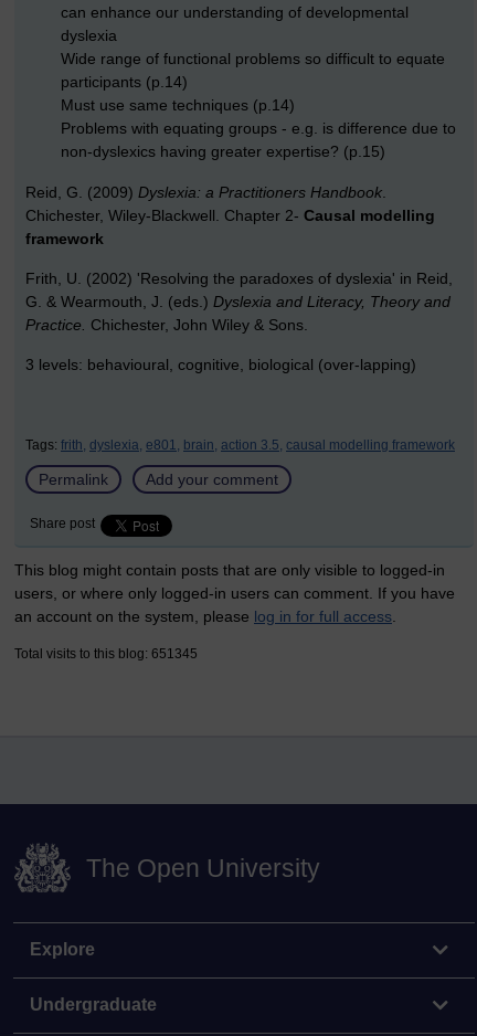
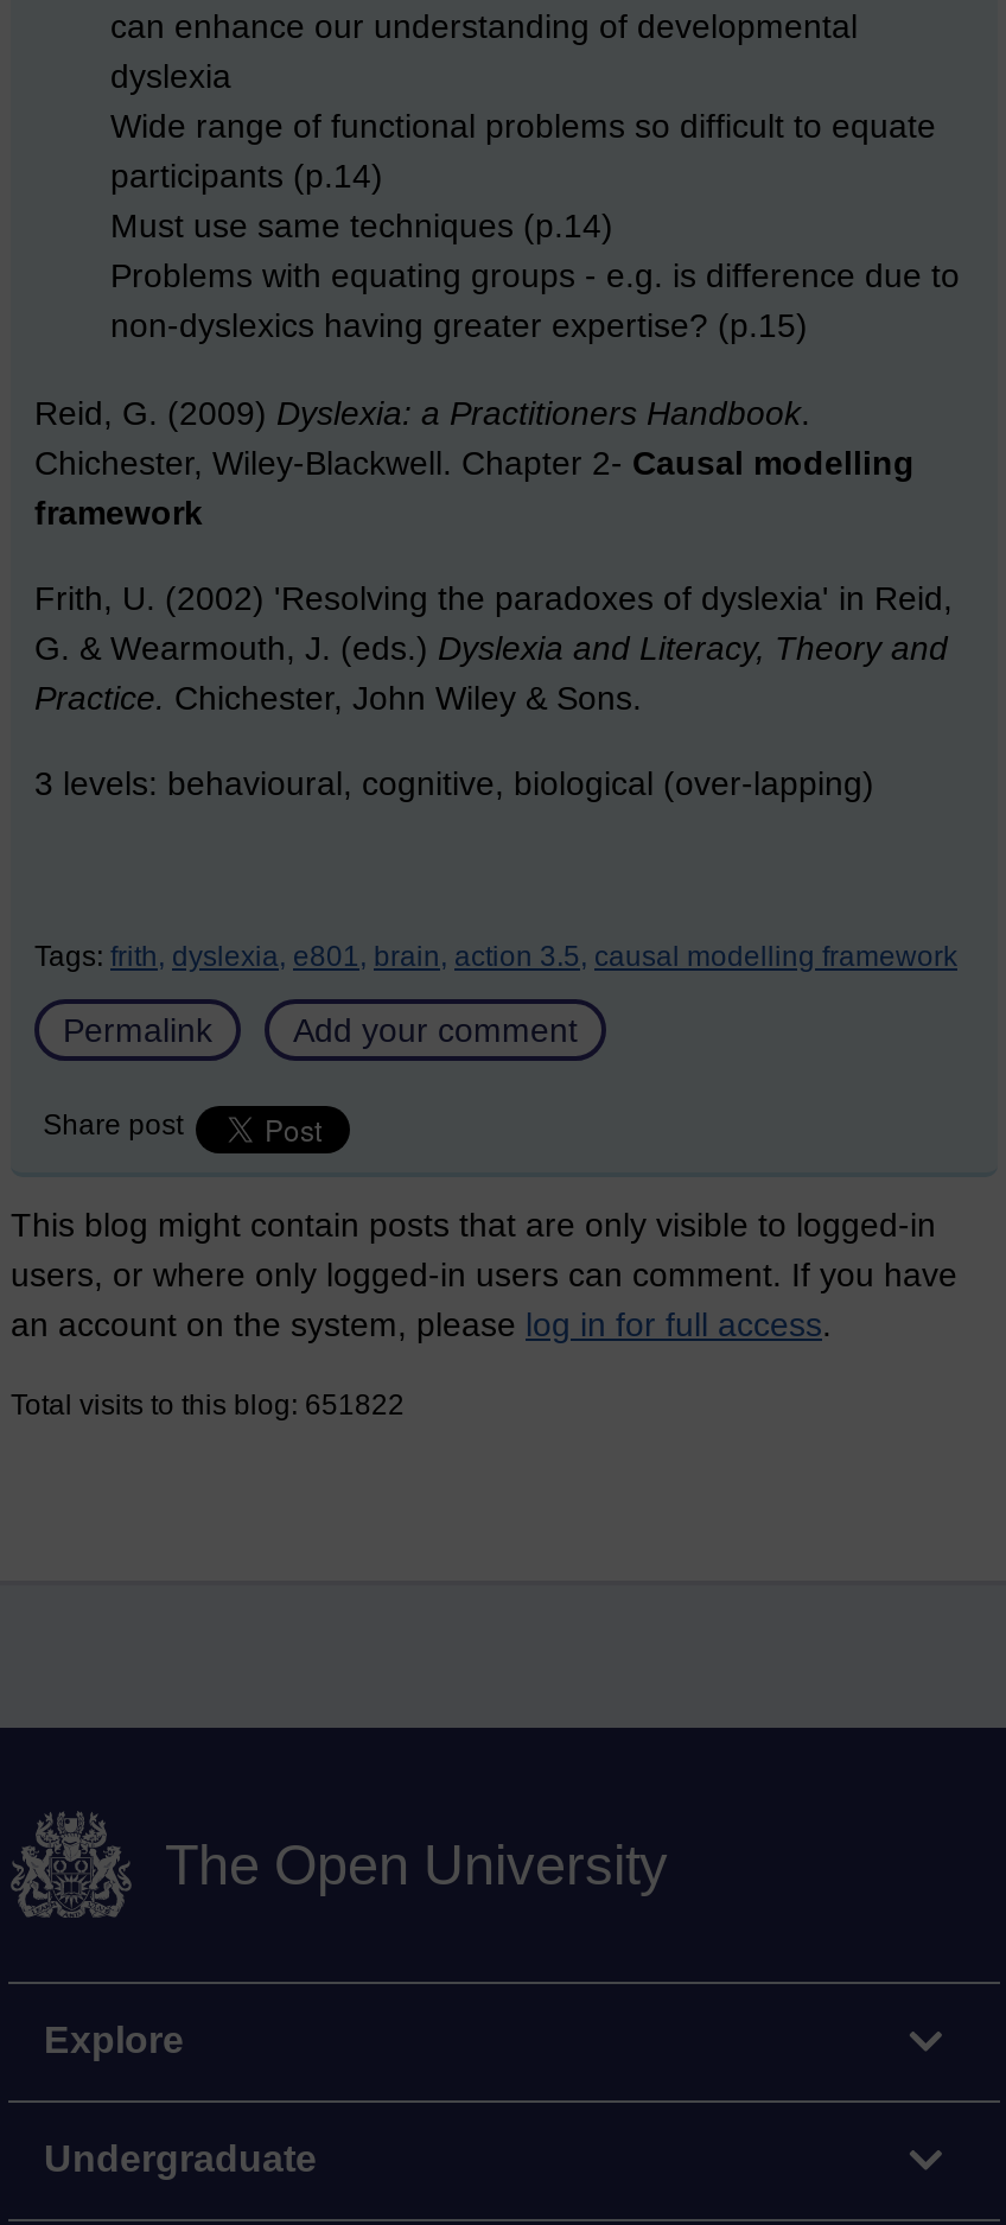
[14,646,198,661] Total visits to this blog: 651345 -> [11,1388,405,1421] Total visits to this blog: 651822

